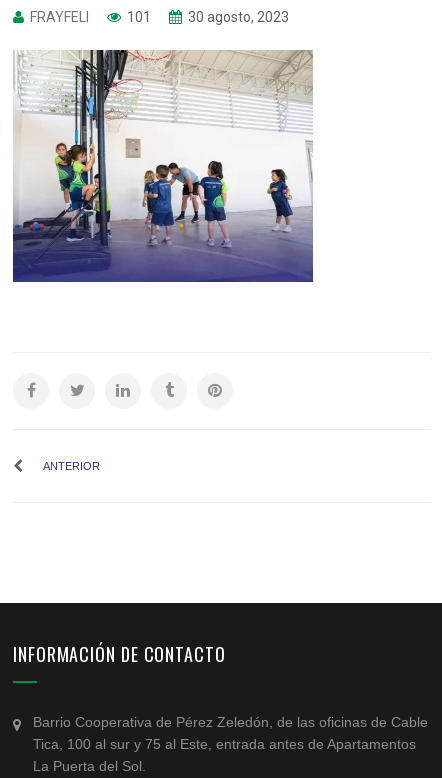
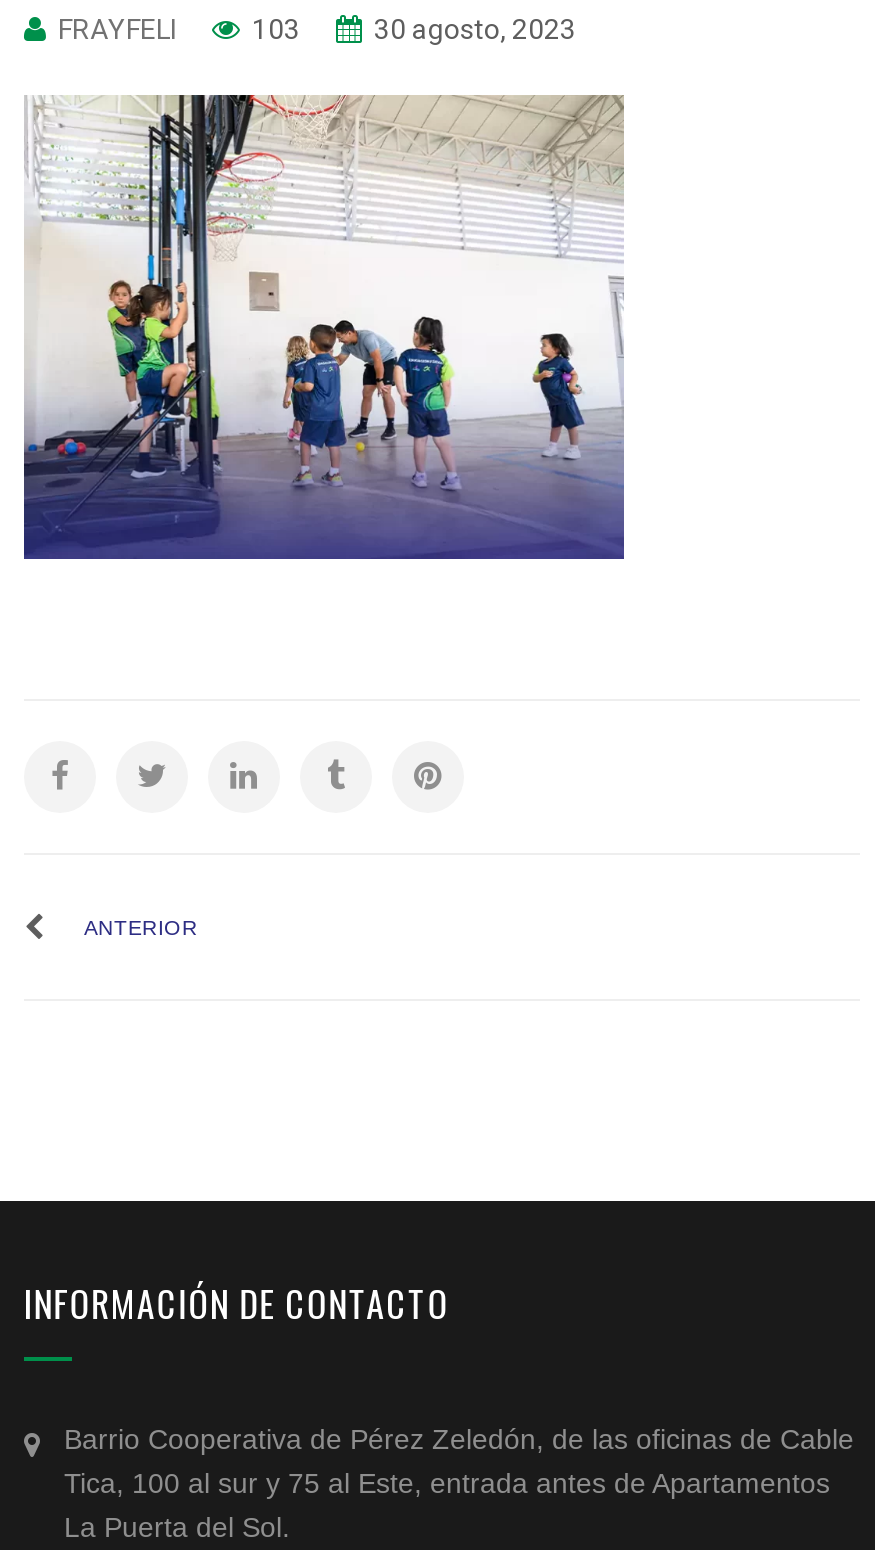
[124,9,289,25] 101 30 agosto, 2023 -> [246,13,576,45] 103 30 agosto, 2023

